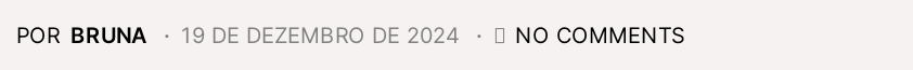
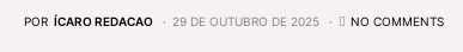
[16,21,459,47] POR BRUNA | 19 DE DEZEMBRO DE 2024 -> [24,14,319,28] POR ÍCARO REDACAO | 29 DE OUTUBRO DE 2025

